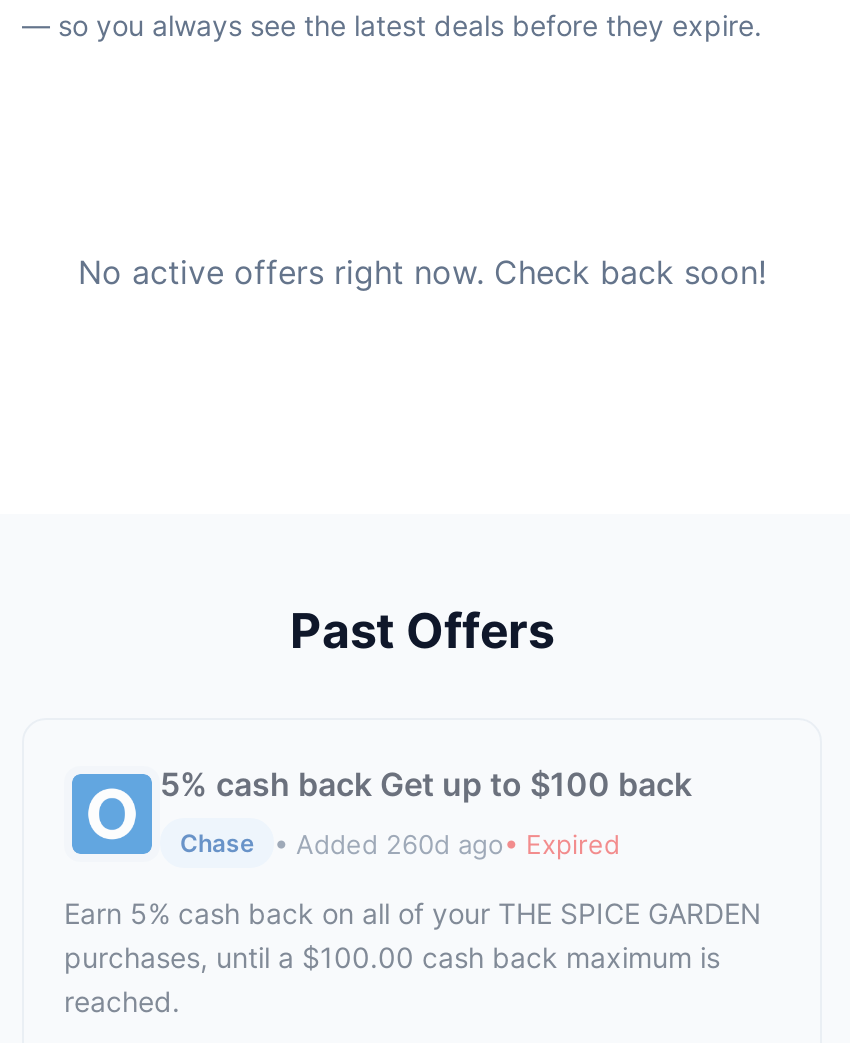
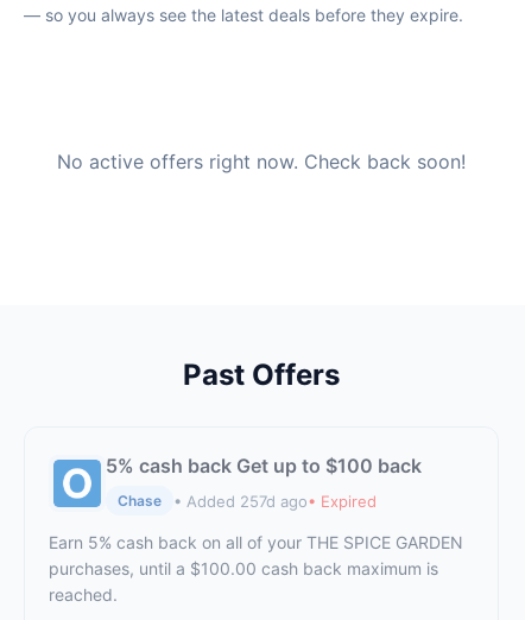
[274,827,620,859] • Added 260d ago• Expired -> [173,491,377,510] • Added 257d ago• Expired

